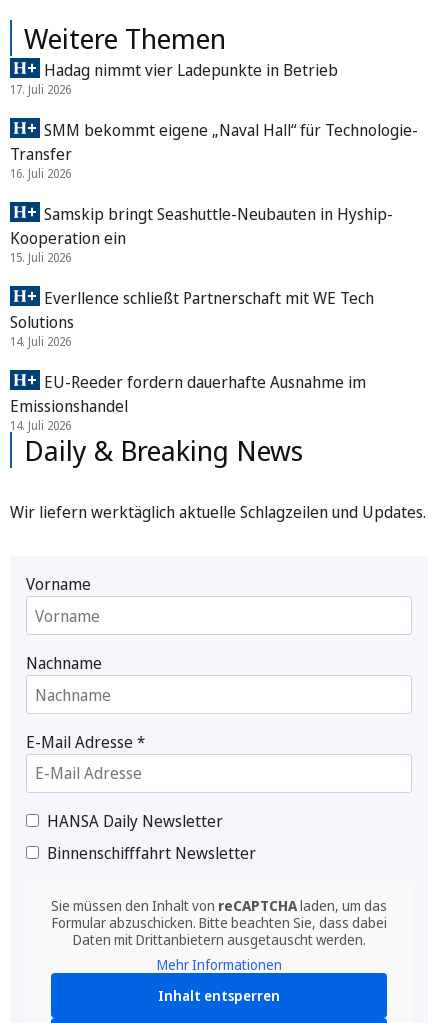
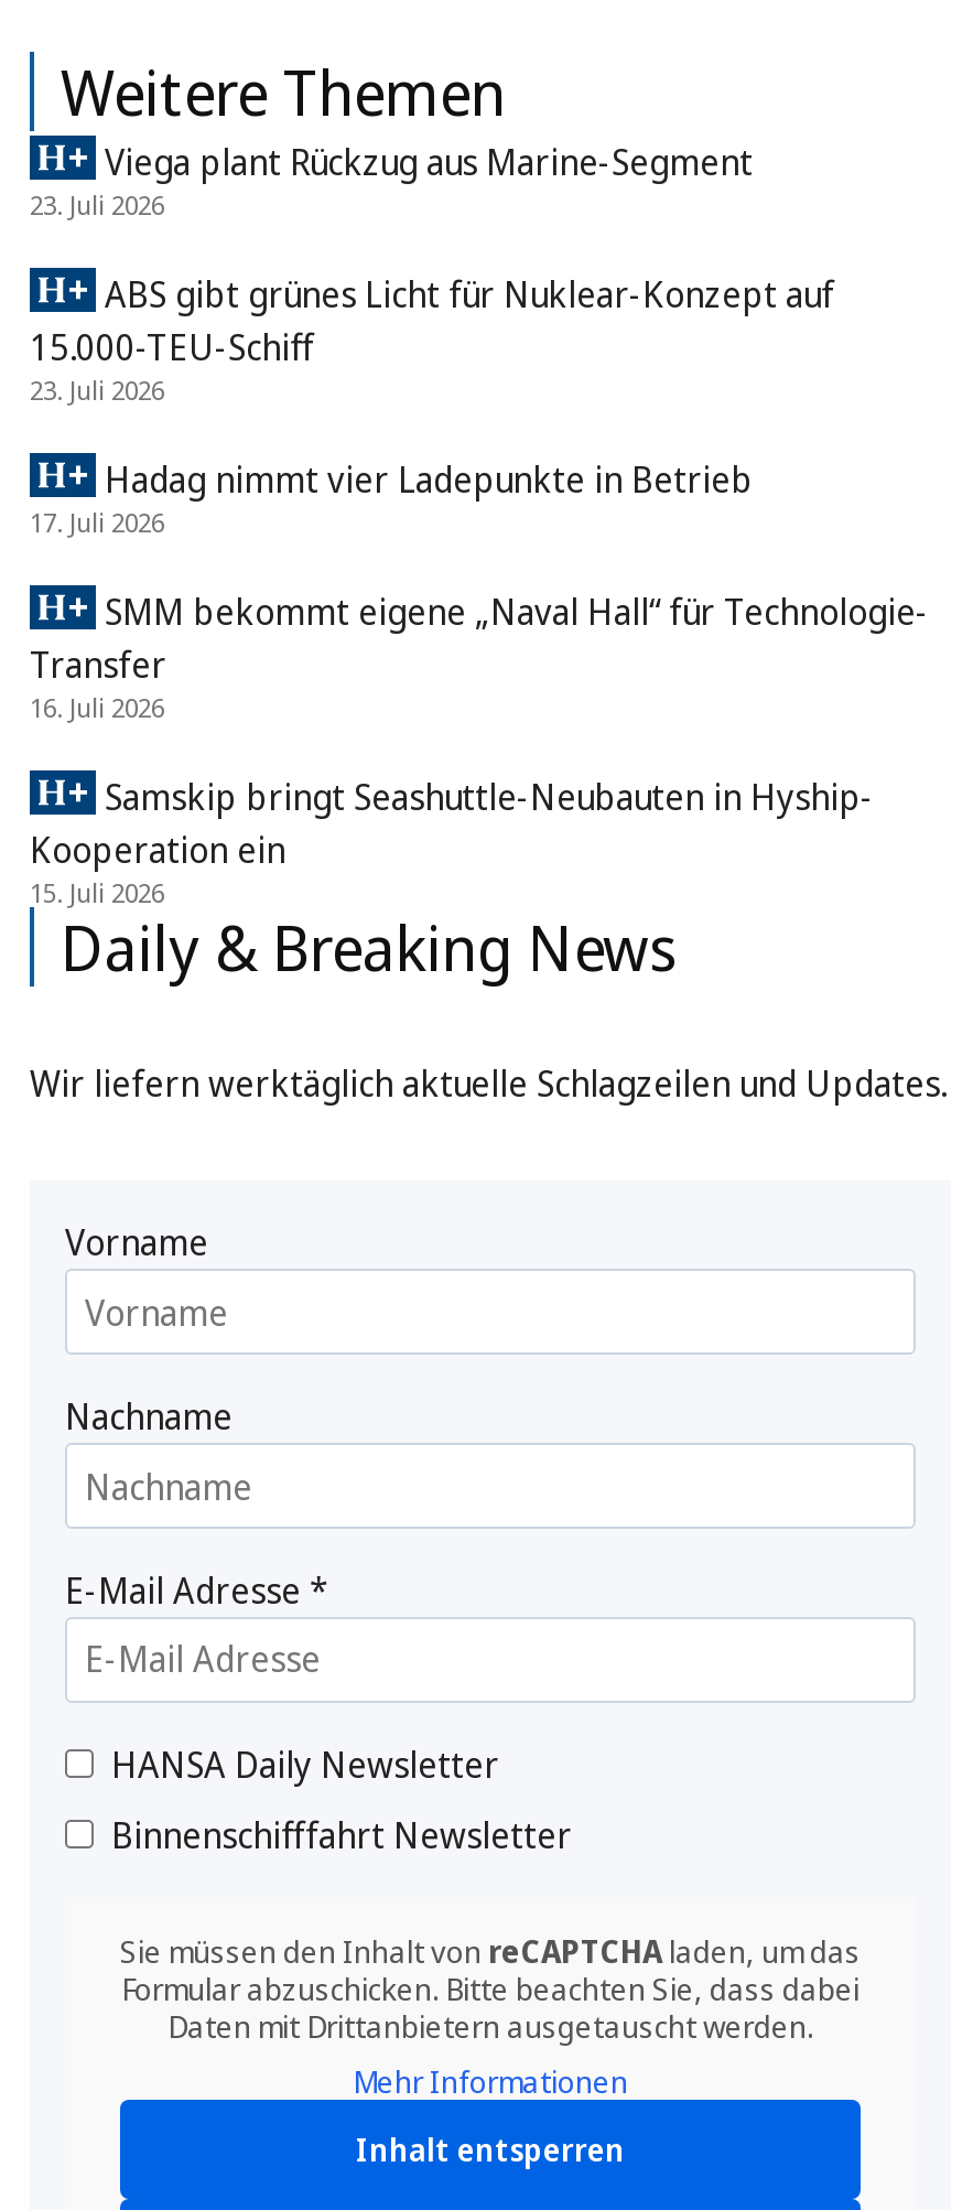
none -> [30,139,834,410] Viega plant Rückzug aus Marine-Segment | 23. Juli 2026 | ABS gibt grünes Licht für Nuklear-Konzept auf | 15.000-TEU-Schiff | 23. Juli 2026
moved [10,59,418,266] -> [30,456,929,912]: Hadag nimmt vier Ladepunkte in Betrieb | 17. Juli 2026 | SMM bekommt eigene „Naval Hall“ für Technologie- | Transfer | 16. Juli 2026 | Samskip bringt Seashuttle-Neubauten in Hyship- | Kooperation ein | 15. Juli 2026
[10,287,374,434] Everllence schließt Partnerschaft mit WE Tech | Solutions | 14. Juli 2026 | EU-Reeder fordern dauerhafte Ausnahme im | Emissionshandel | 14. Juli 2026 -> none

